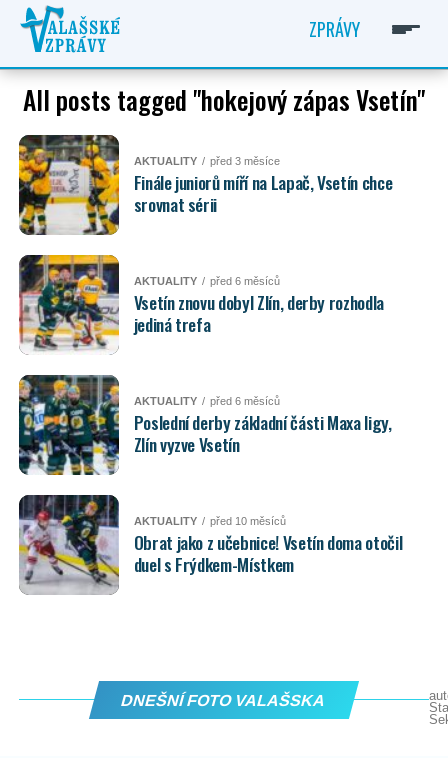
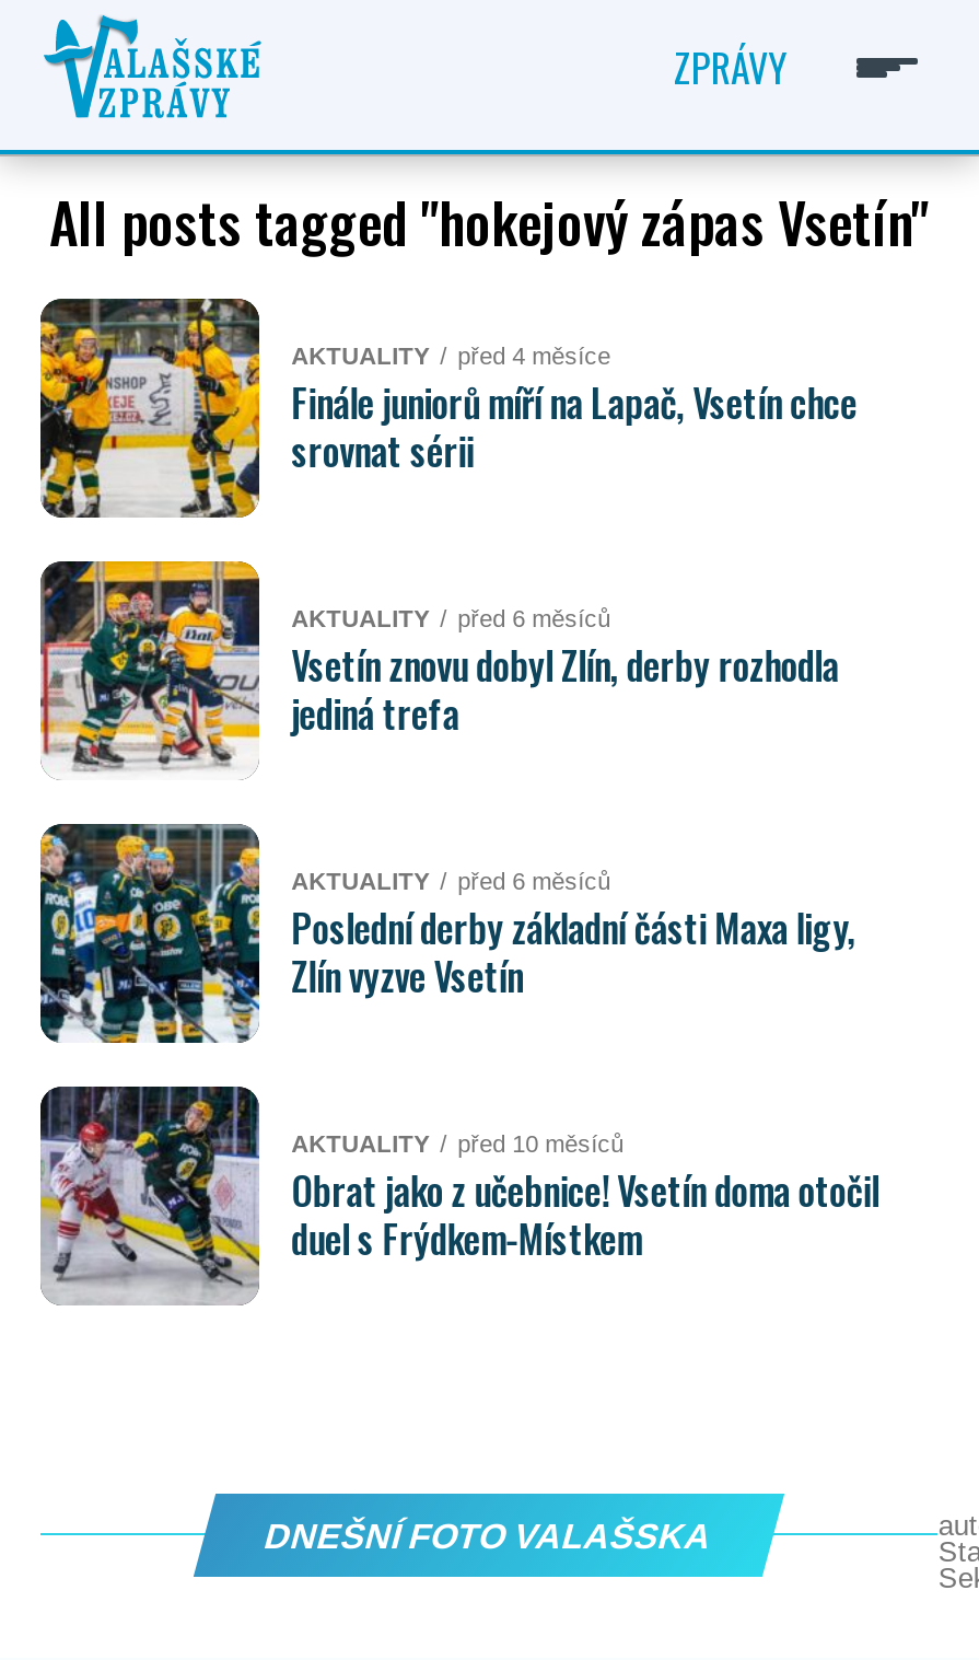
[134,154,280,166] AKTUALITY před 3 měsíce -> [291,341,611,368] AKTUALITY před 4 měsíce

